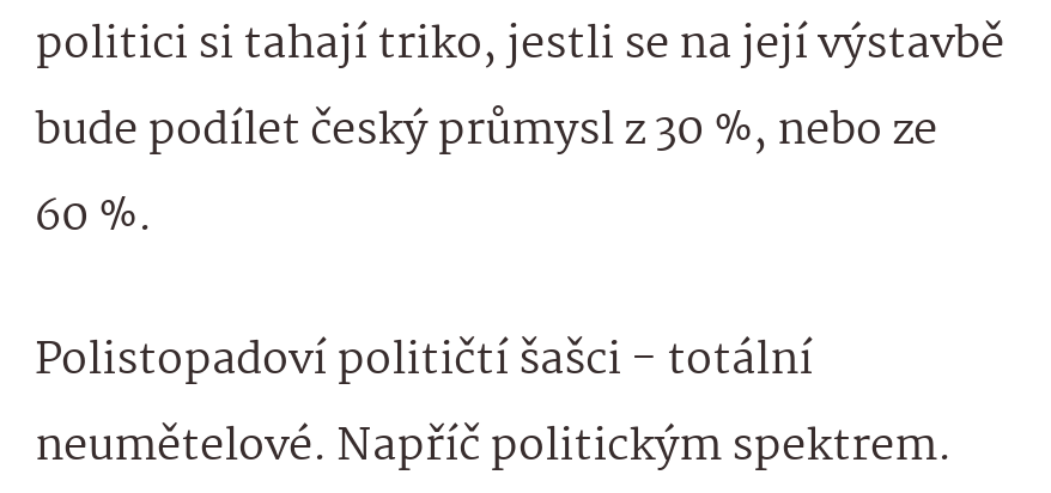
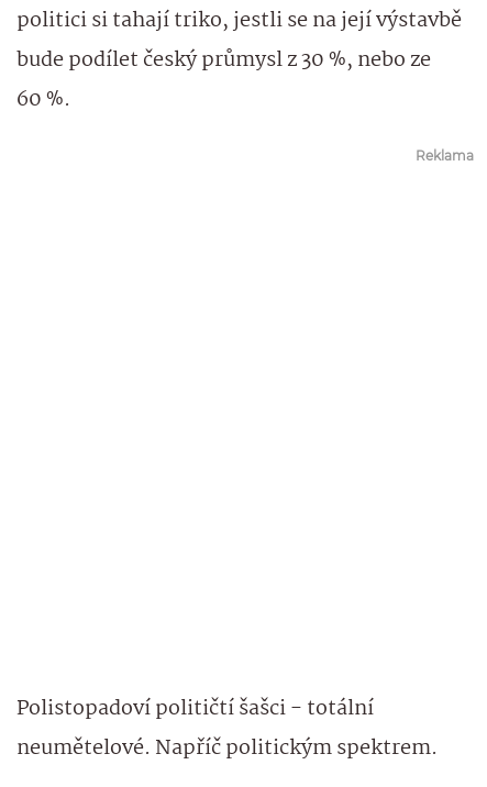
none -> [416,147,474,164] Reklama

